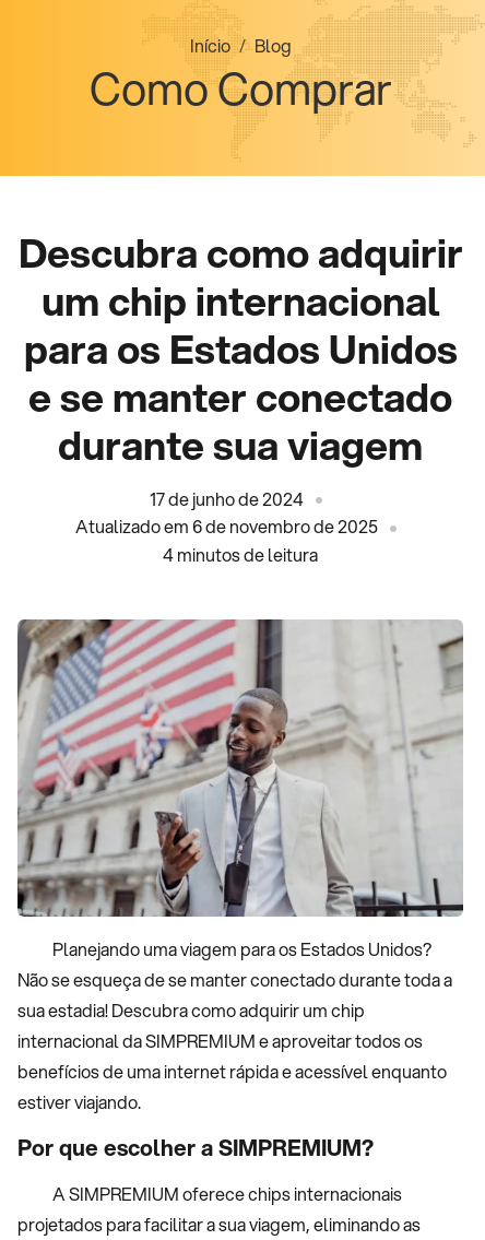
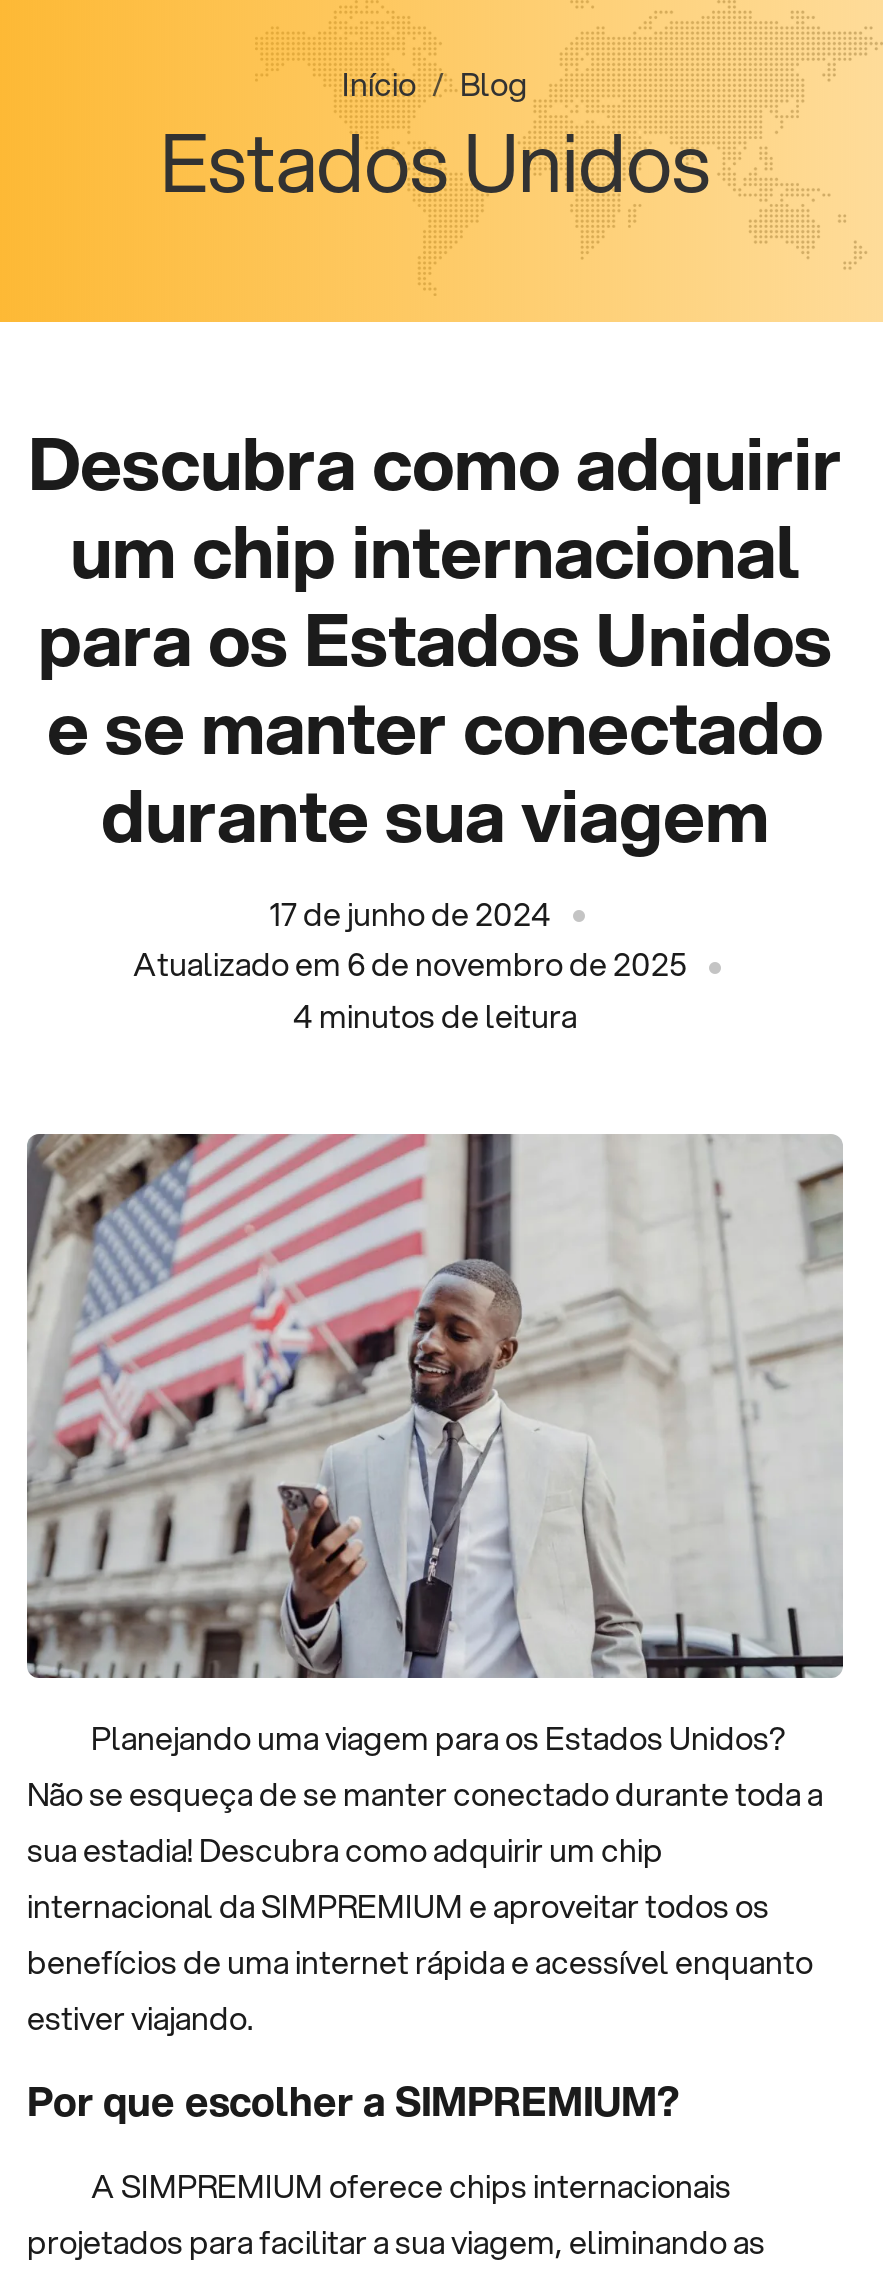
[89,57,392,119] Como Comprar -> [160,104,710,218] Estados Unidos

